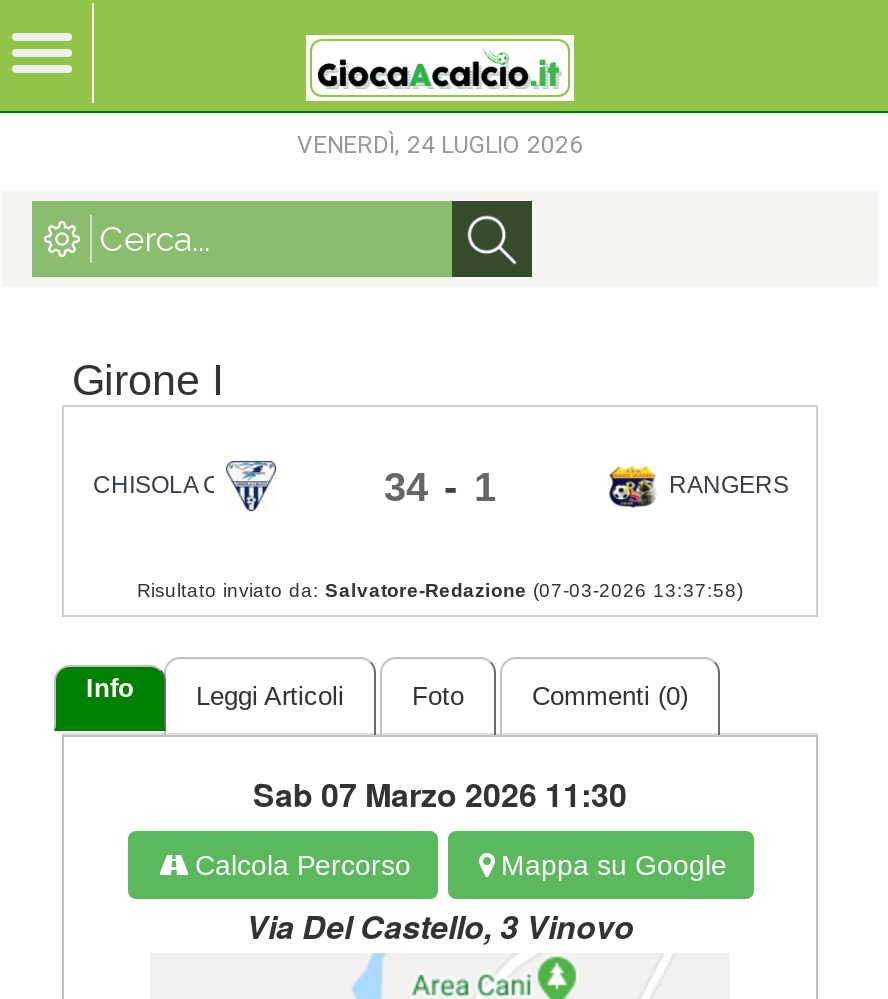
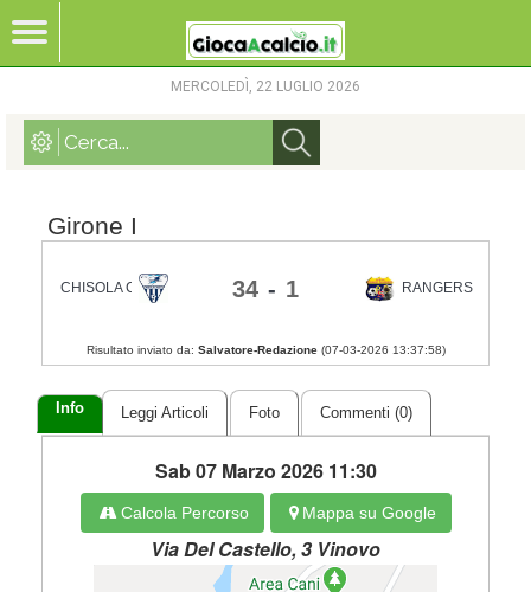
[297,131,583,159] VENERDÌ, 24 LUGLIO 2026 -> [171,78,360,95] MERCOLEDÌ, 22 LUGLIO 2026

